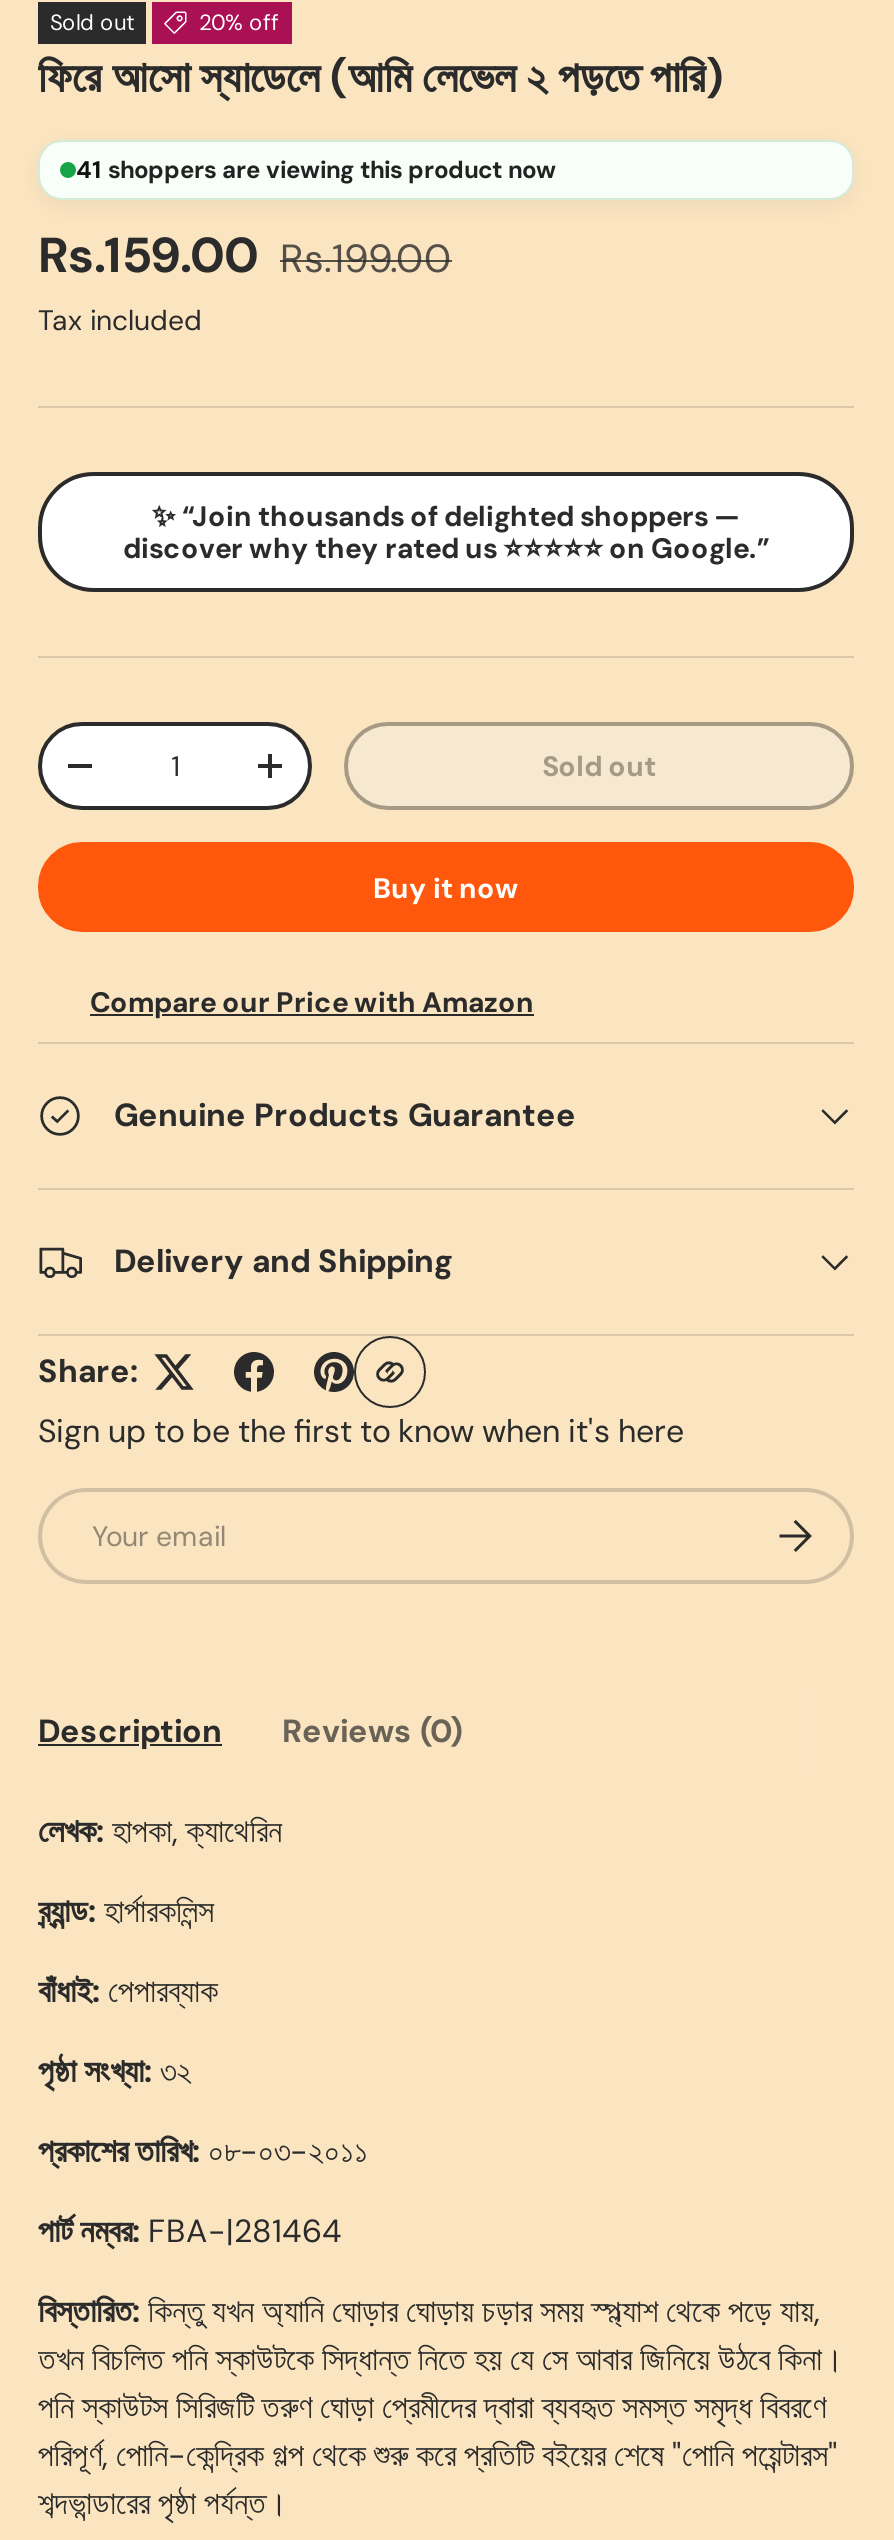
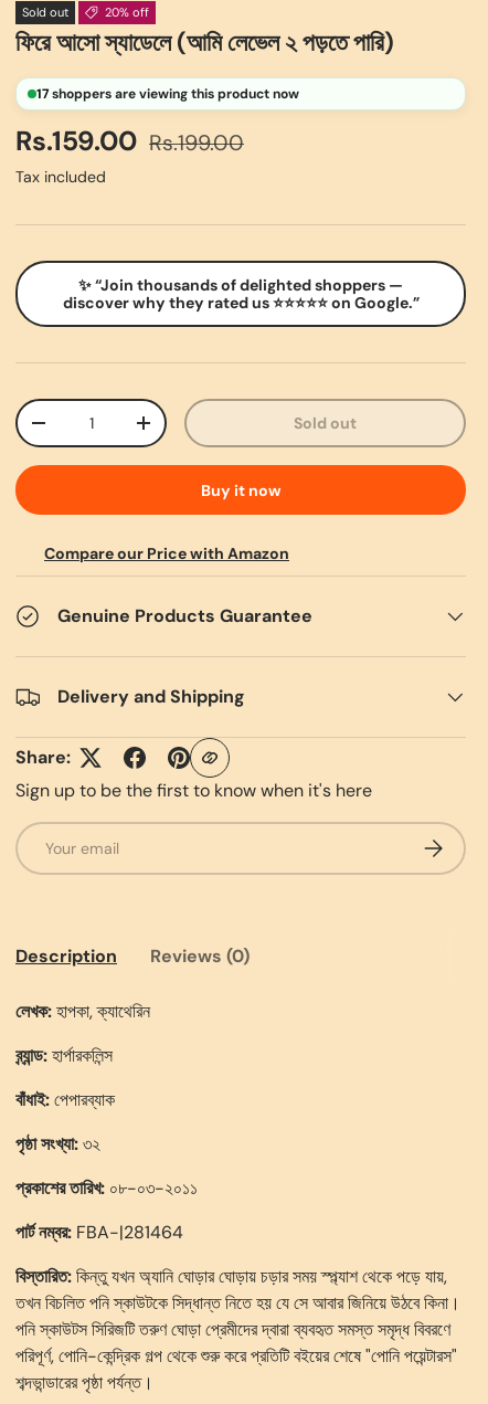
[76,155,556,187] 41 shoppers are viewing this product now -> [36,86,299,103] 17 shoppers are viewing this product now

